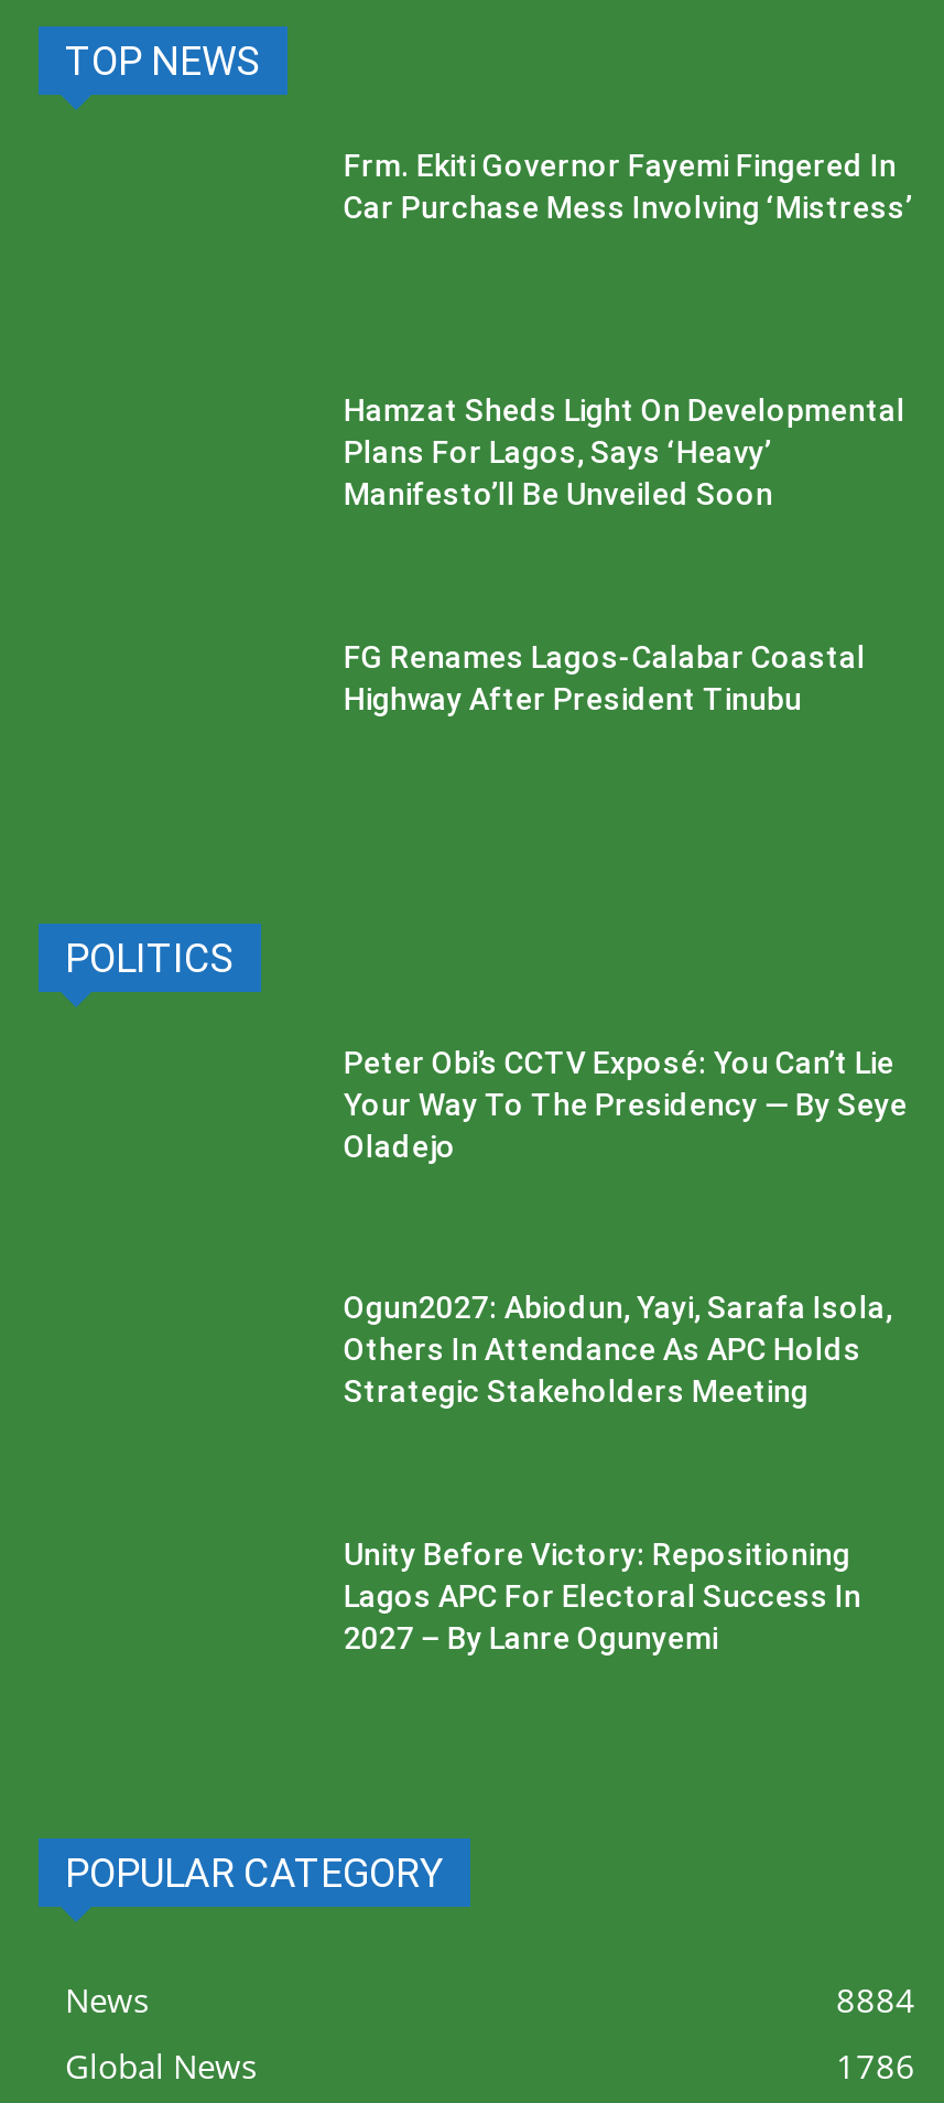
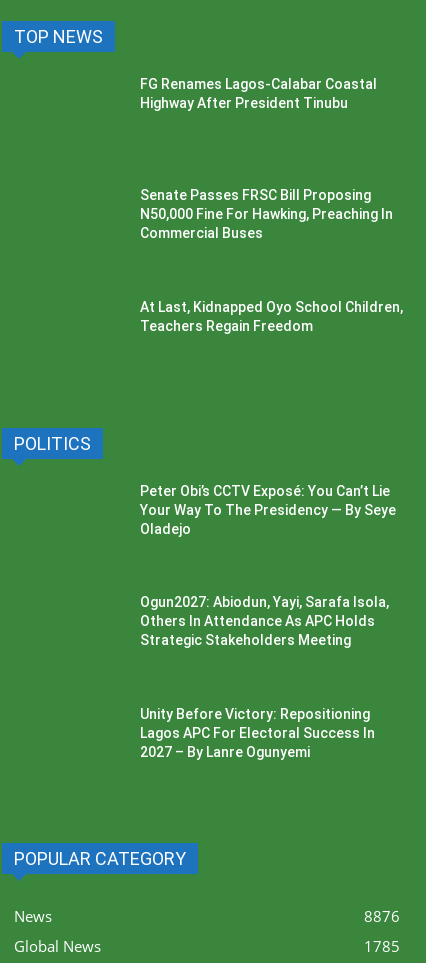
[343,147,912,224] Frm. Ekiti Governor Fayemi Fingered In | Car Purchase Mess Involving ‘Mistress’ -> none
[343,393,905,512] Hamzat Sheds Light On Developmental | Plans For Lagos, Says ‘Heavy’ | Manifesto’ll Be Unveiled Soon -> none
moved [343,639,866,717] -> [140,76,377,111]: FG Renames Lagos-Calabar Coastal | Highway After President Tinubu
none -> [140,187,393,241] Senate Passes FRSC Bill Proposing | N50,000 Fine For Hawking, Preaching In | Commercial Buses
none -> [140,299,403,334] At Last, Kidnapped Oyo School Children, | Teachers Regain Freedom
[836,1977,915,2021] 8884 -> [364,906,400,926] 8876
[836,2043,915,2087] 1786 -> [364,936,400,956] 1785

